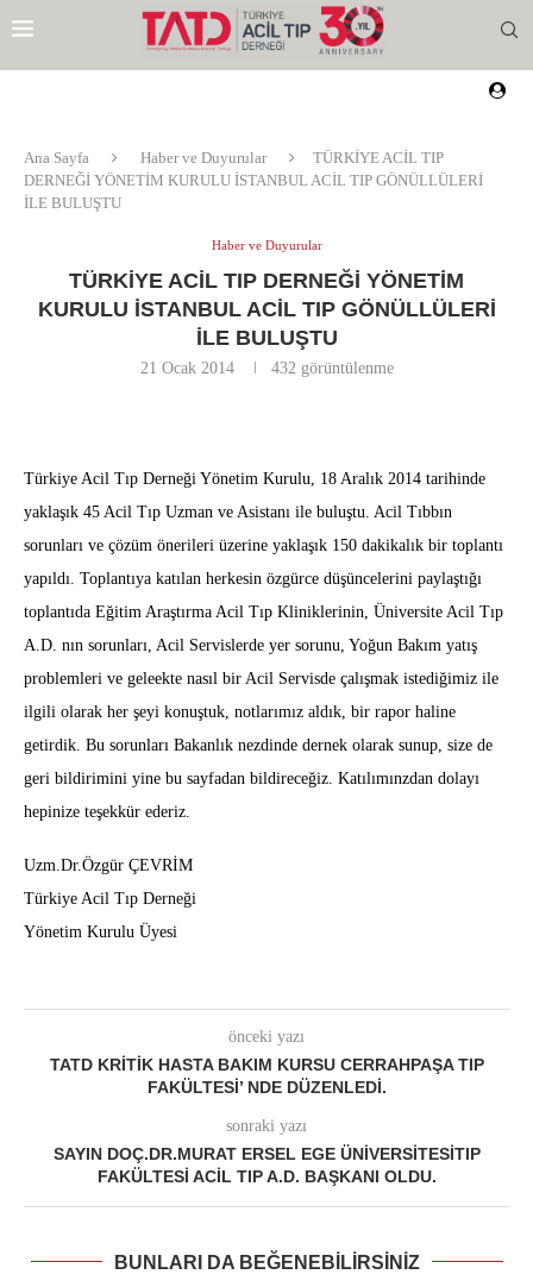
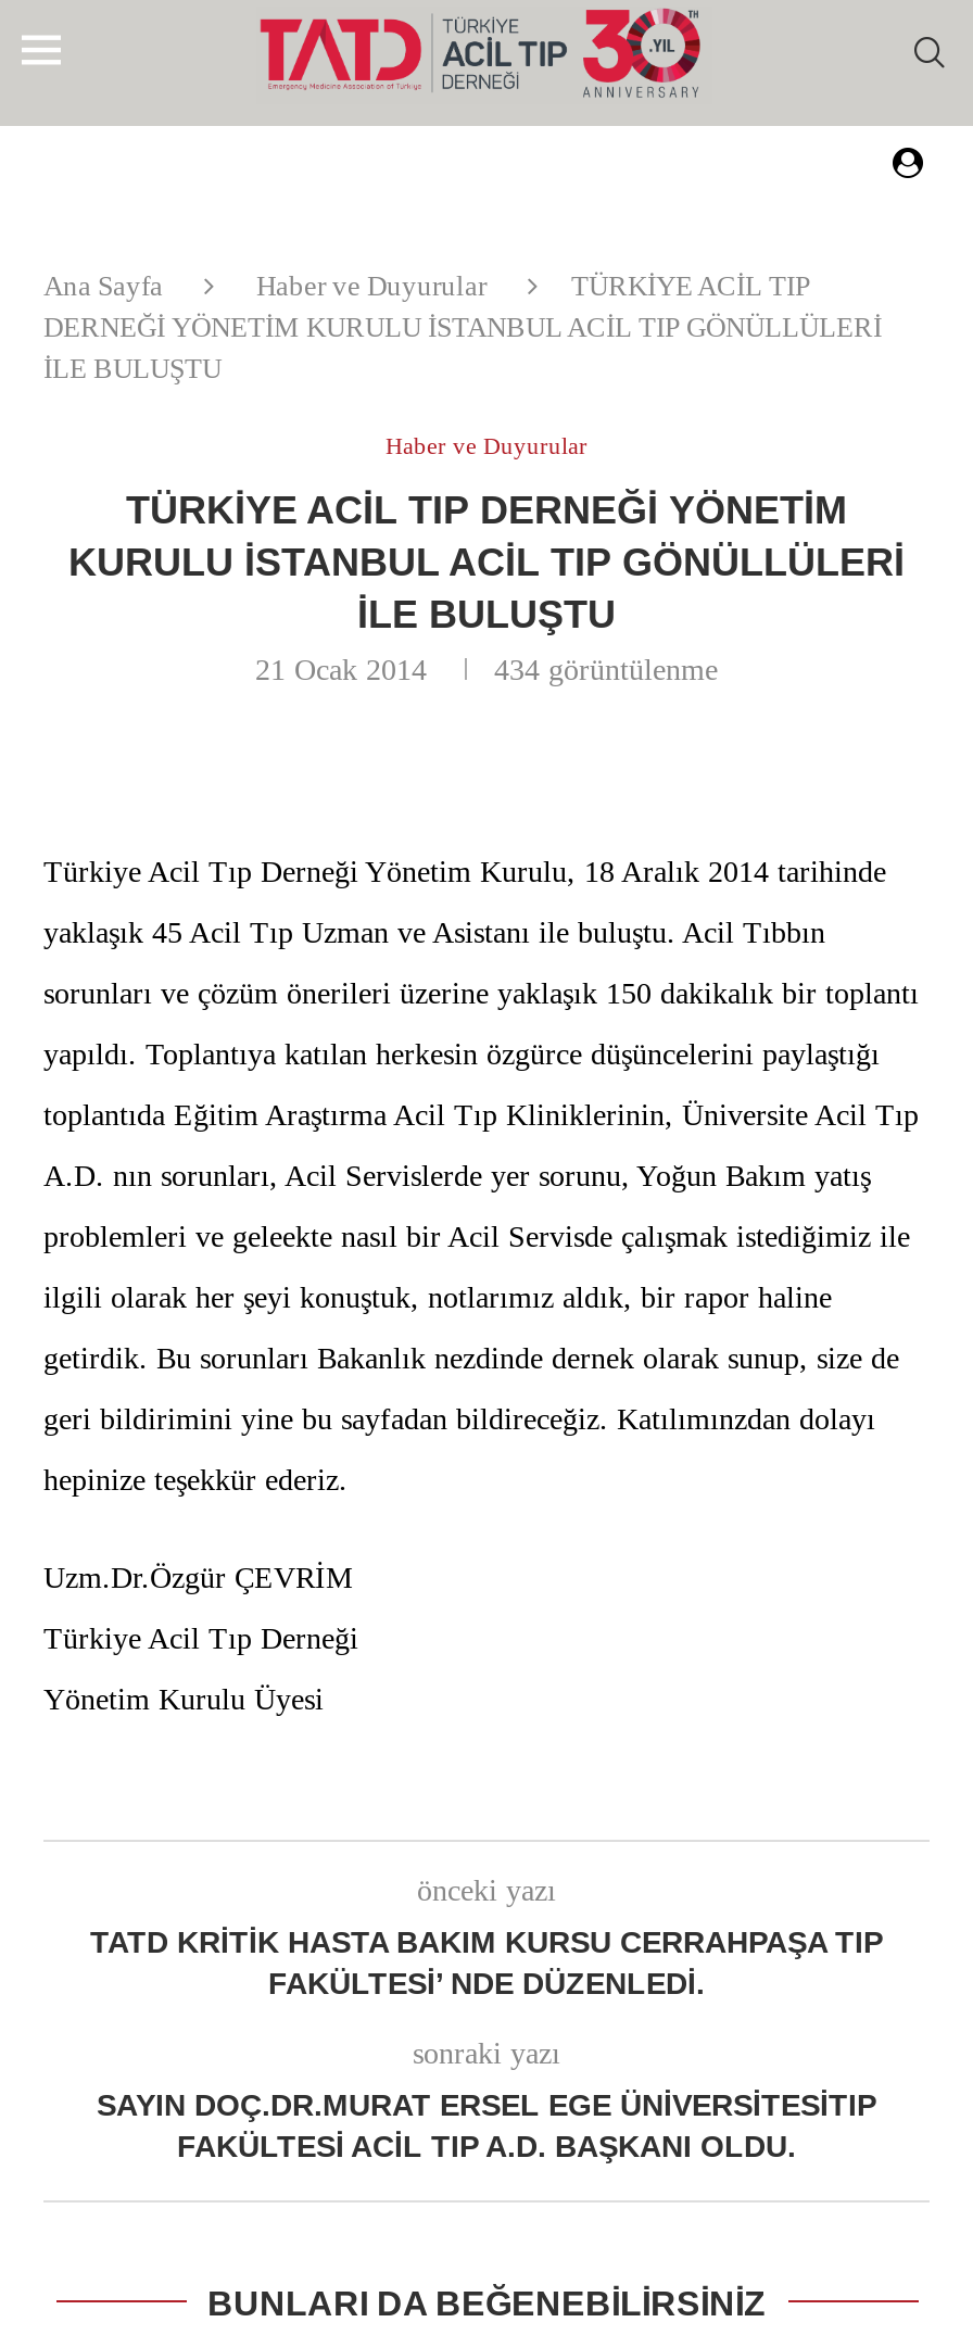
[271,359,393,377] 432 görüntülenme -> [494,654,718,686] 434 görüntülenme

